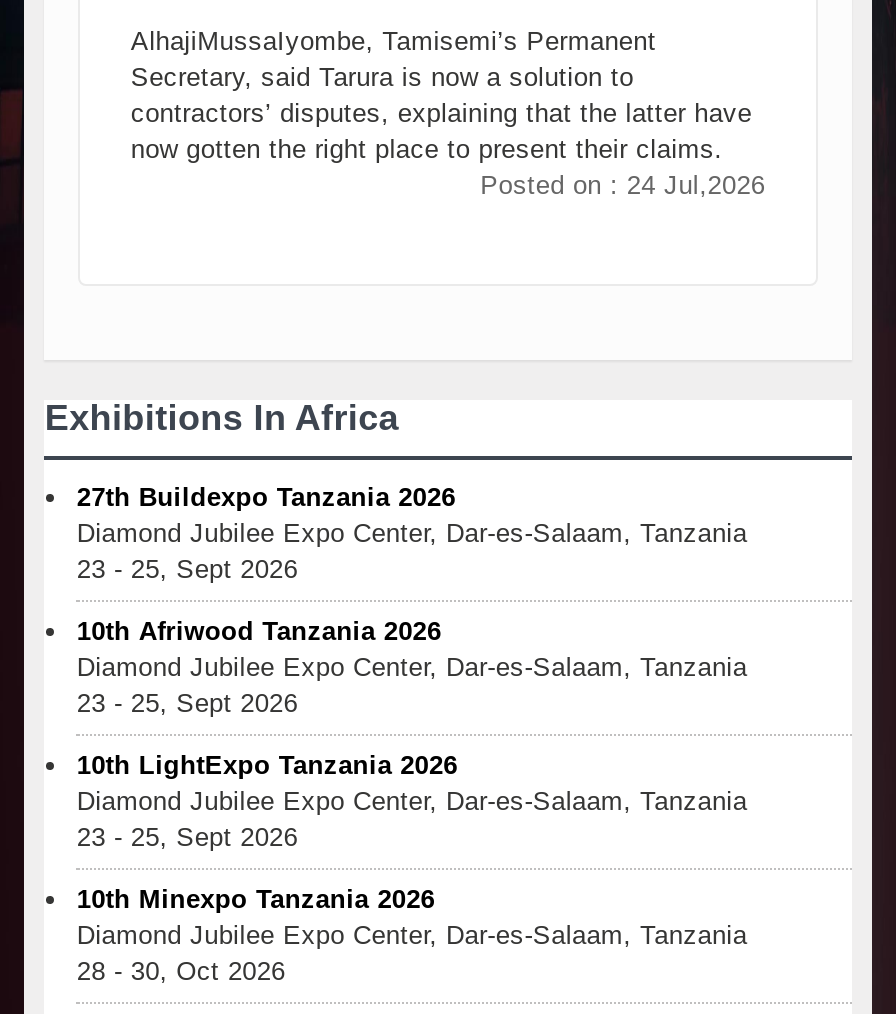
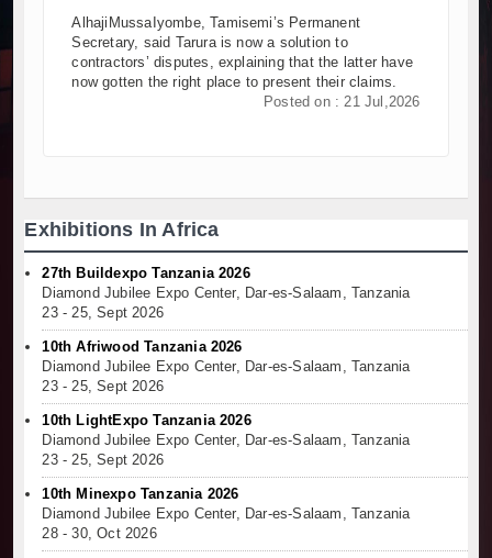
[480,169,765,199] Posted on : 24 Jul,2026 -> [264,93,420,109] Posted on : 21 Jul,2026

